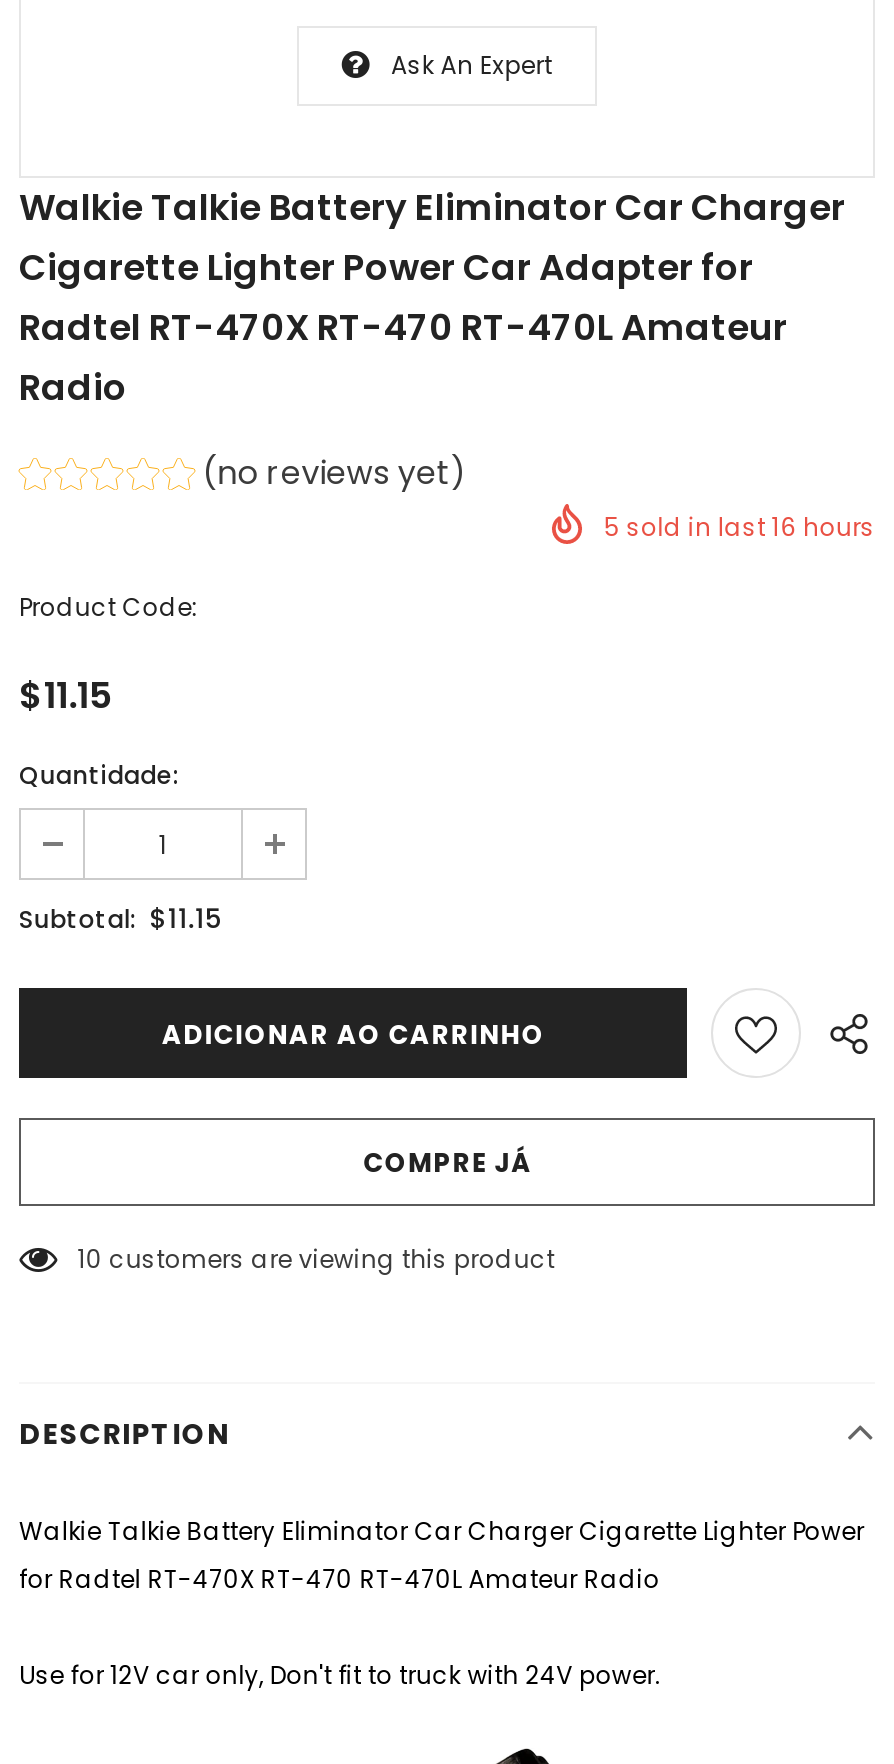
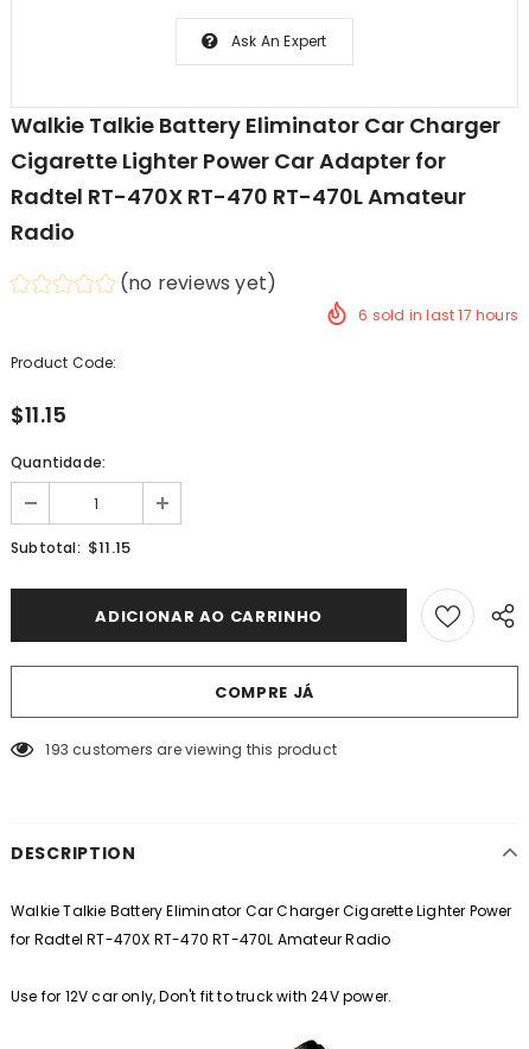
[604,510,875,544] 5 sold in last 16 hours -> [359,305,518,325] 6 sold in last 17 hours
[78,1242,555,1276] 10 customers are viewing this product -> [46,739,337,759] 193 customers are viewing this product

